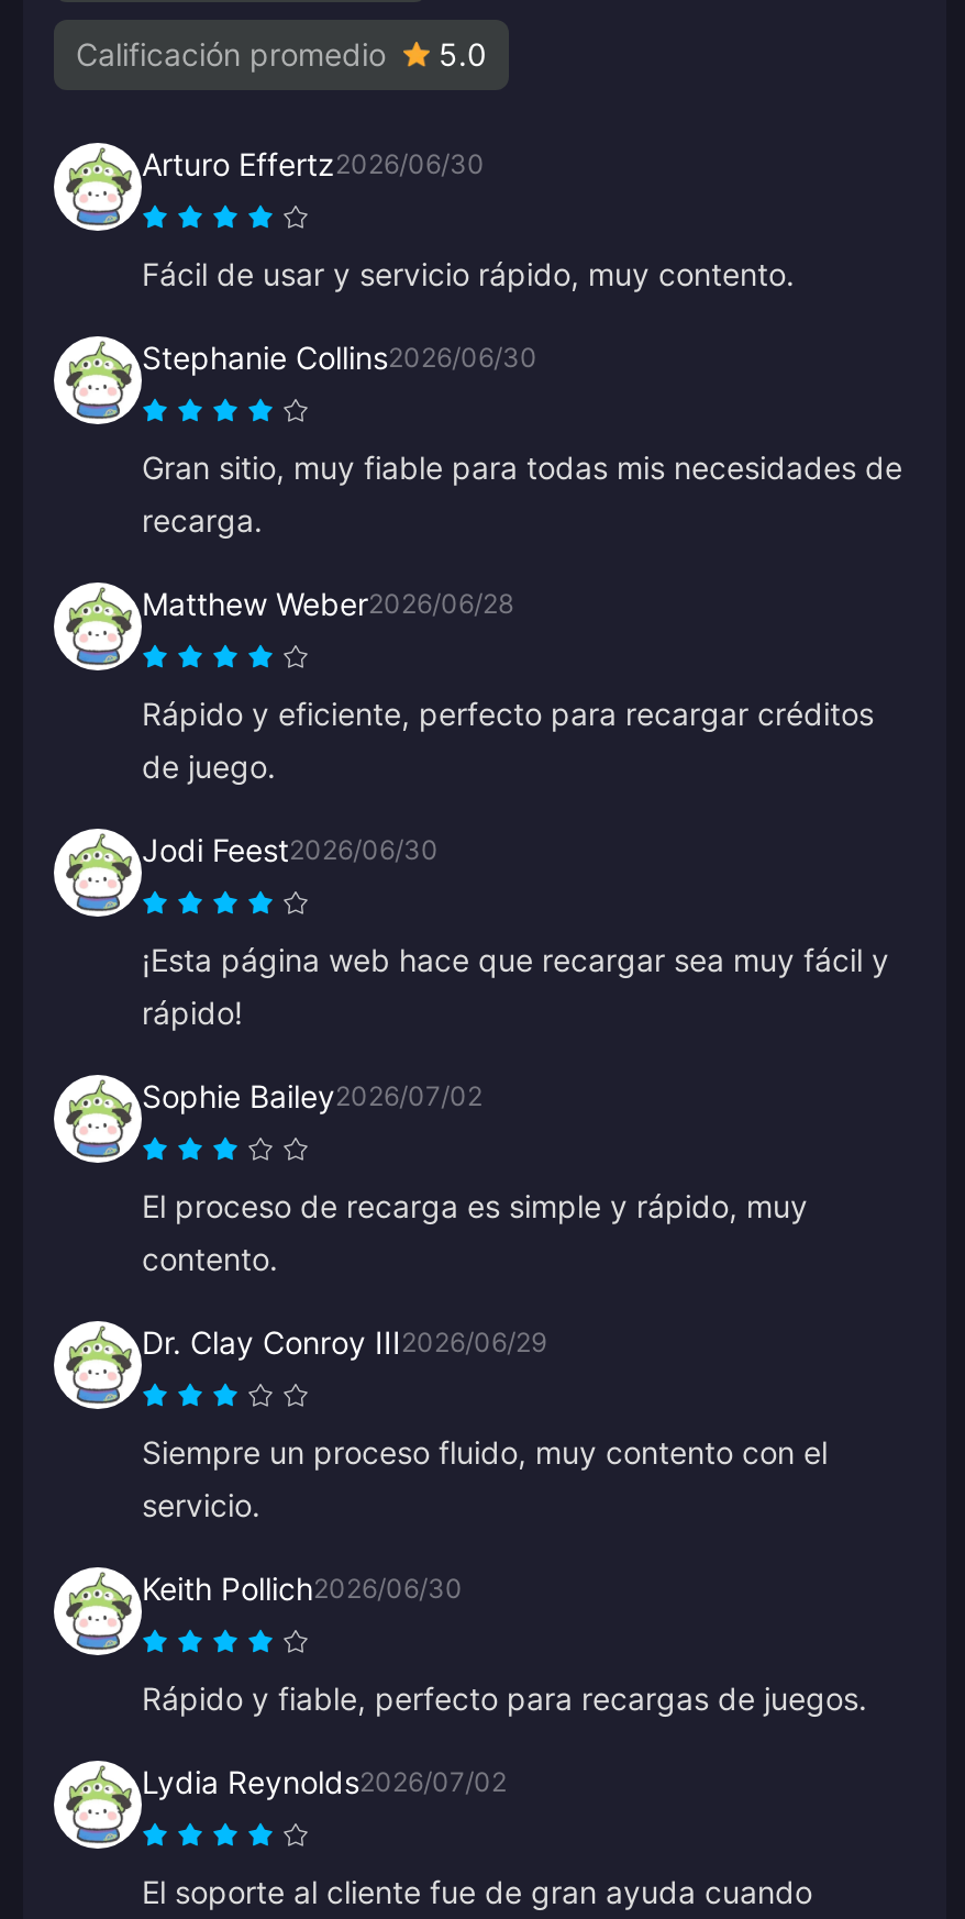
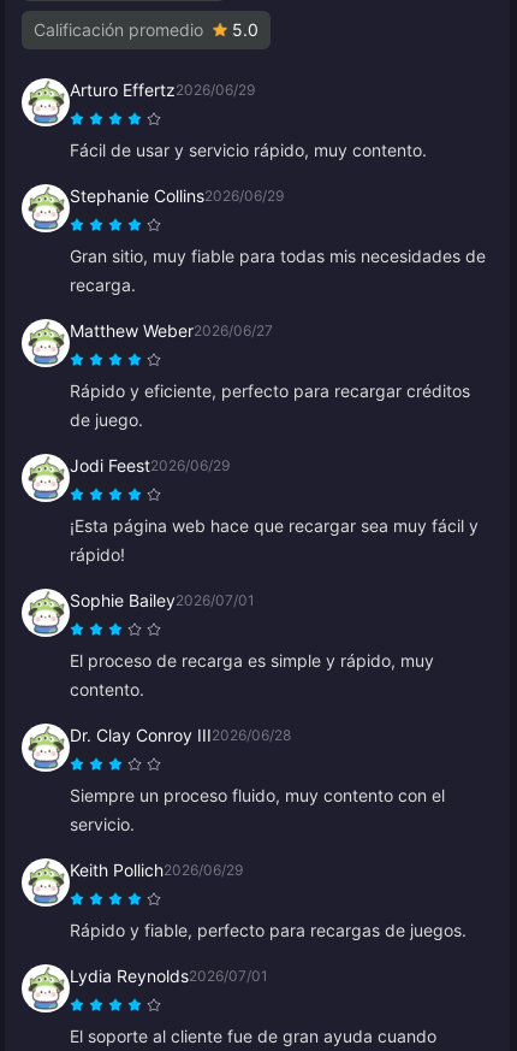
[142,144,485,181] Arturo Effertz2026/06/30 -> [70,79,255,99] Arturo Effertz2026/06/29
[142,337,537,375] Stephanie Collins2026/06/30 -> [70,185,284,205] Stephanie Collins2026/06/29
[142,584,513,621] Matthew Weber2026/06/28 -> [70,320,273,340] Matthew Weber2026/06/27
[142,830,439,867] Jodi Feest2026/06/30 -> [70,454,230,475] Jodi Feest2026/06/29
[142,1076,482,1113] Sophie Bailey2026/07/02 -> [70,589,255,610] Sophie Bailey2026/07/01
[142,1322,546,1360] Dr. Clay Conroy III2026/06/29 -> [70,724,291,745] Dr. Clay Conroy III2026/06/28
[142,1568,463,1606] Keith Pollich2026/06/30 -> [70,859,243,879] Keith Pollich2026/06/29
[142,1762,507,1799] Lydia Reynolds2026/07/02 -> [70,965,268,985] Lydia Reynolds2026/07/01

